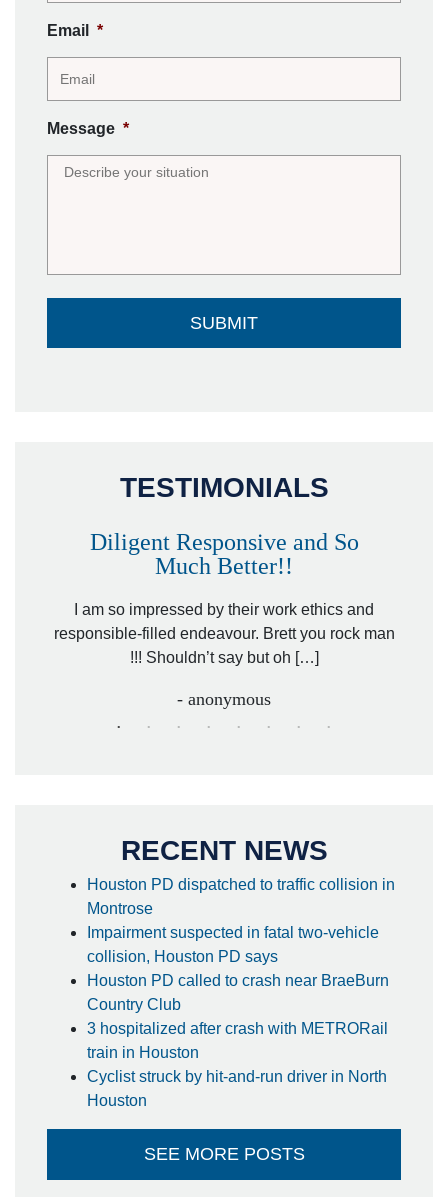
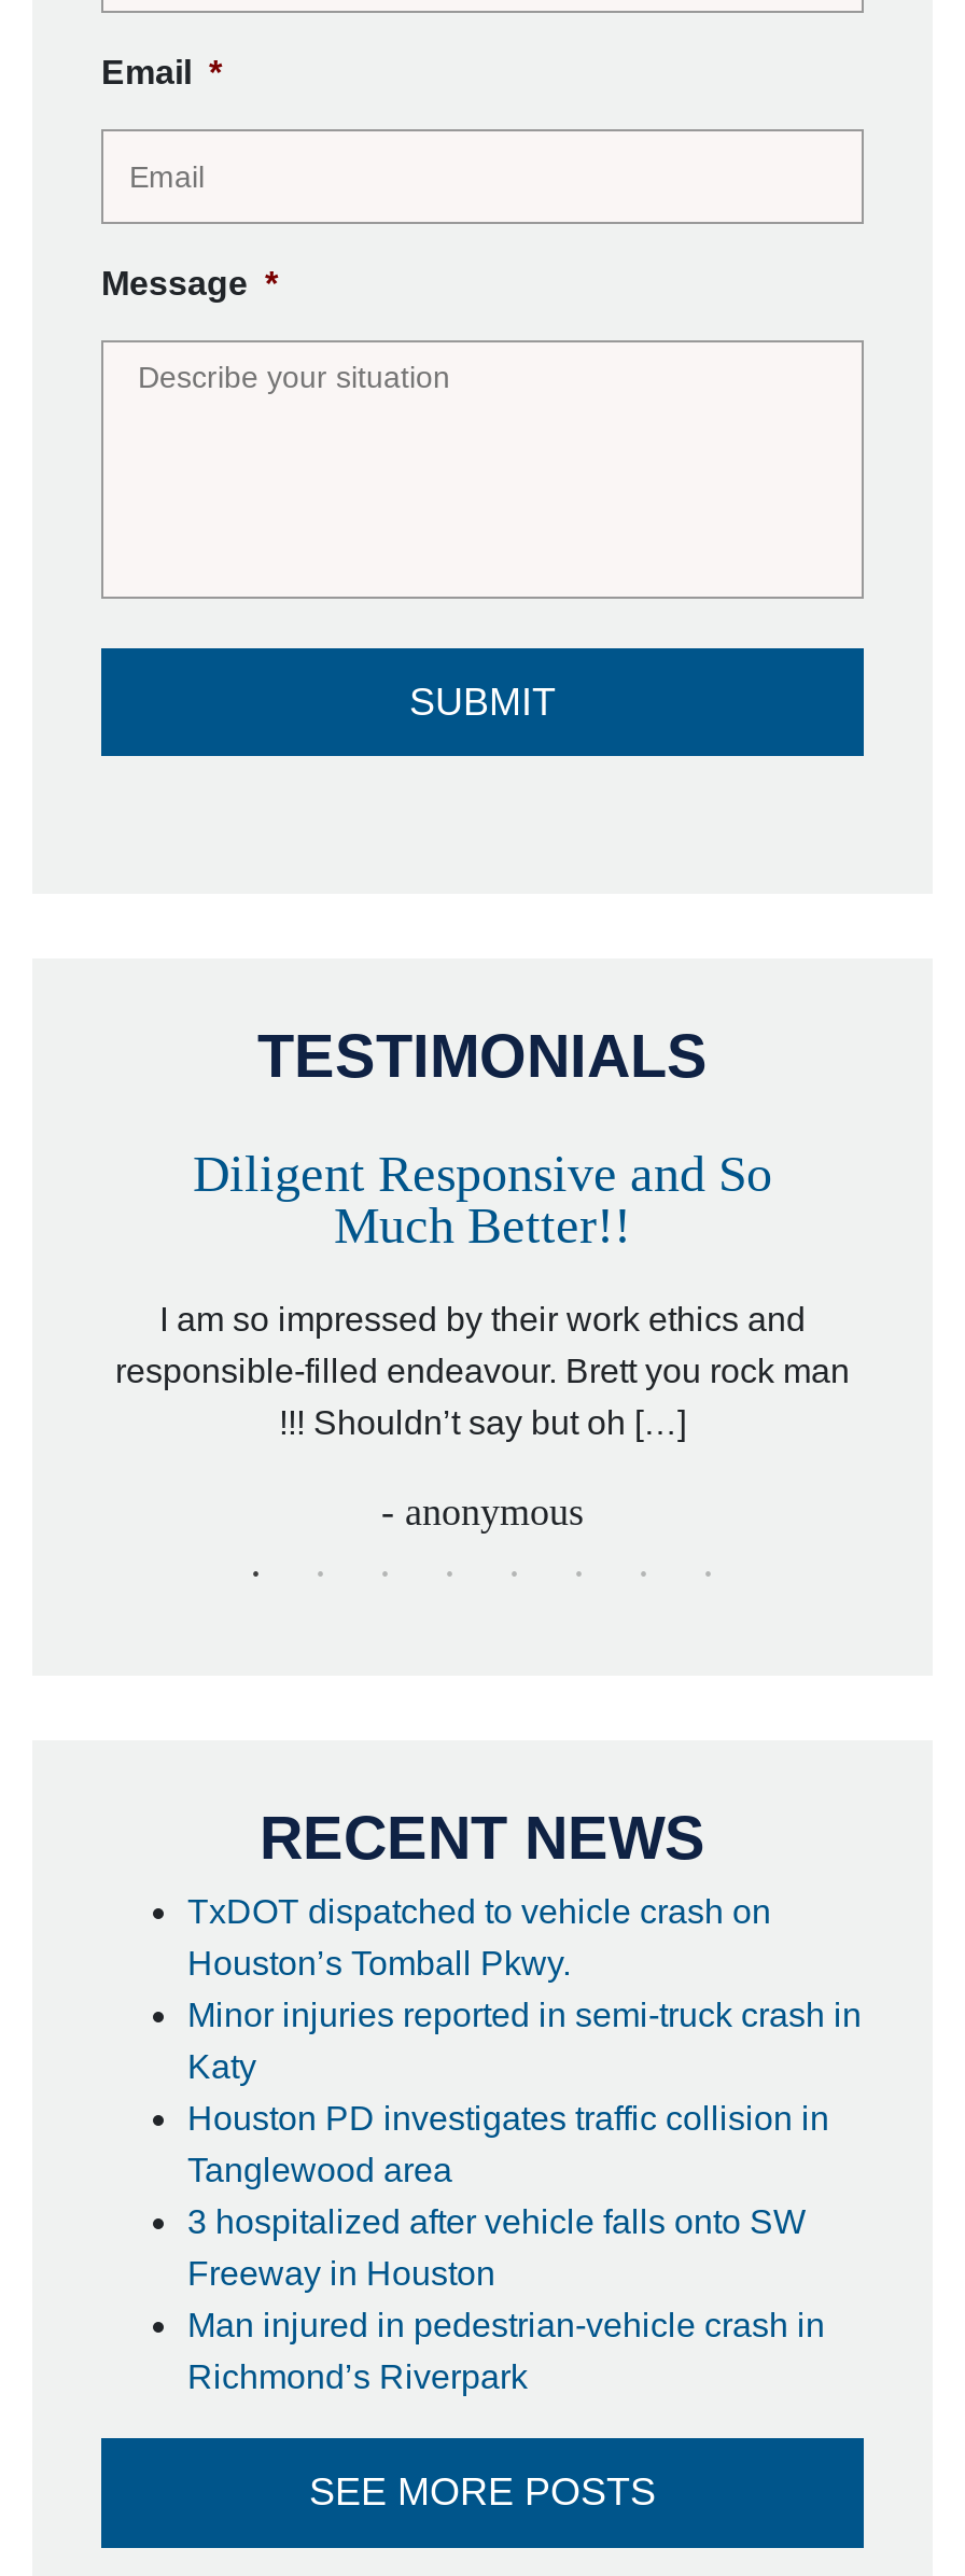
[87,876,395,1109] Houston PD dispatched to traffic collision in | Montrose | Impairment suspected in fatal two-vehicle | collision, Houston PD says | Houston PD called to crash near BraeBurn | Country Club | 3 hospitalized after crash with METRORail | train in Houston | Cyclist struck by hit-and-run driver in North | Houston -> [187,1893,862,2395] TxDOT dispatched to vehicle crash on | Houston’s Tomball Pkwy. | Minor injuries reported in semi-truck crash in | Katy | Houston PD investigates traffic collision in | Tanglewood area | 3 hospitalized after vehicle falls onto SW | Freeway in Houston | Man injured in pedestrian-vehicle crash in | Richmond’s Riverpark

